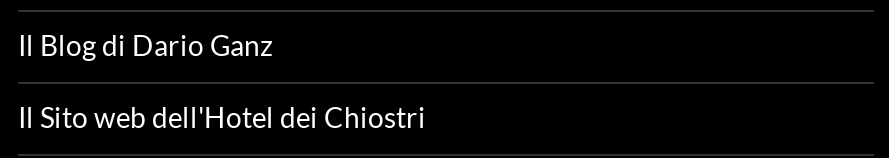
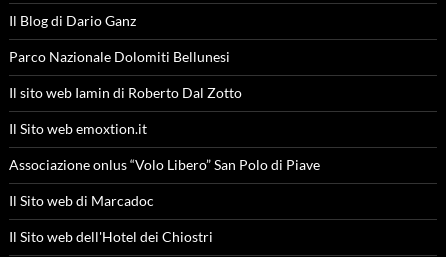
none -> [9,48,320,209] Parco Nazionale Dolomiti Bellunesi | Il sito web Iamin di Roberto Dal Zotto | Il Sito web emoxtion.it | Associazione onlus “Volo Libero” San Polo di Piave | Il Sito web di Marcadoc

